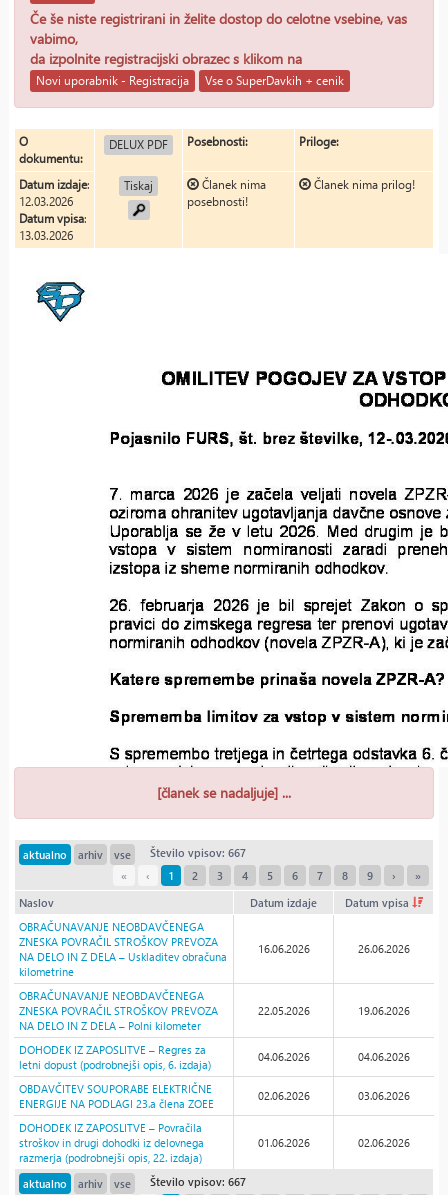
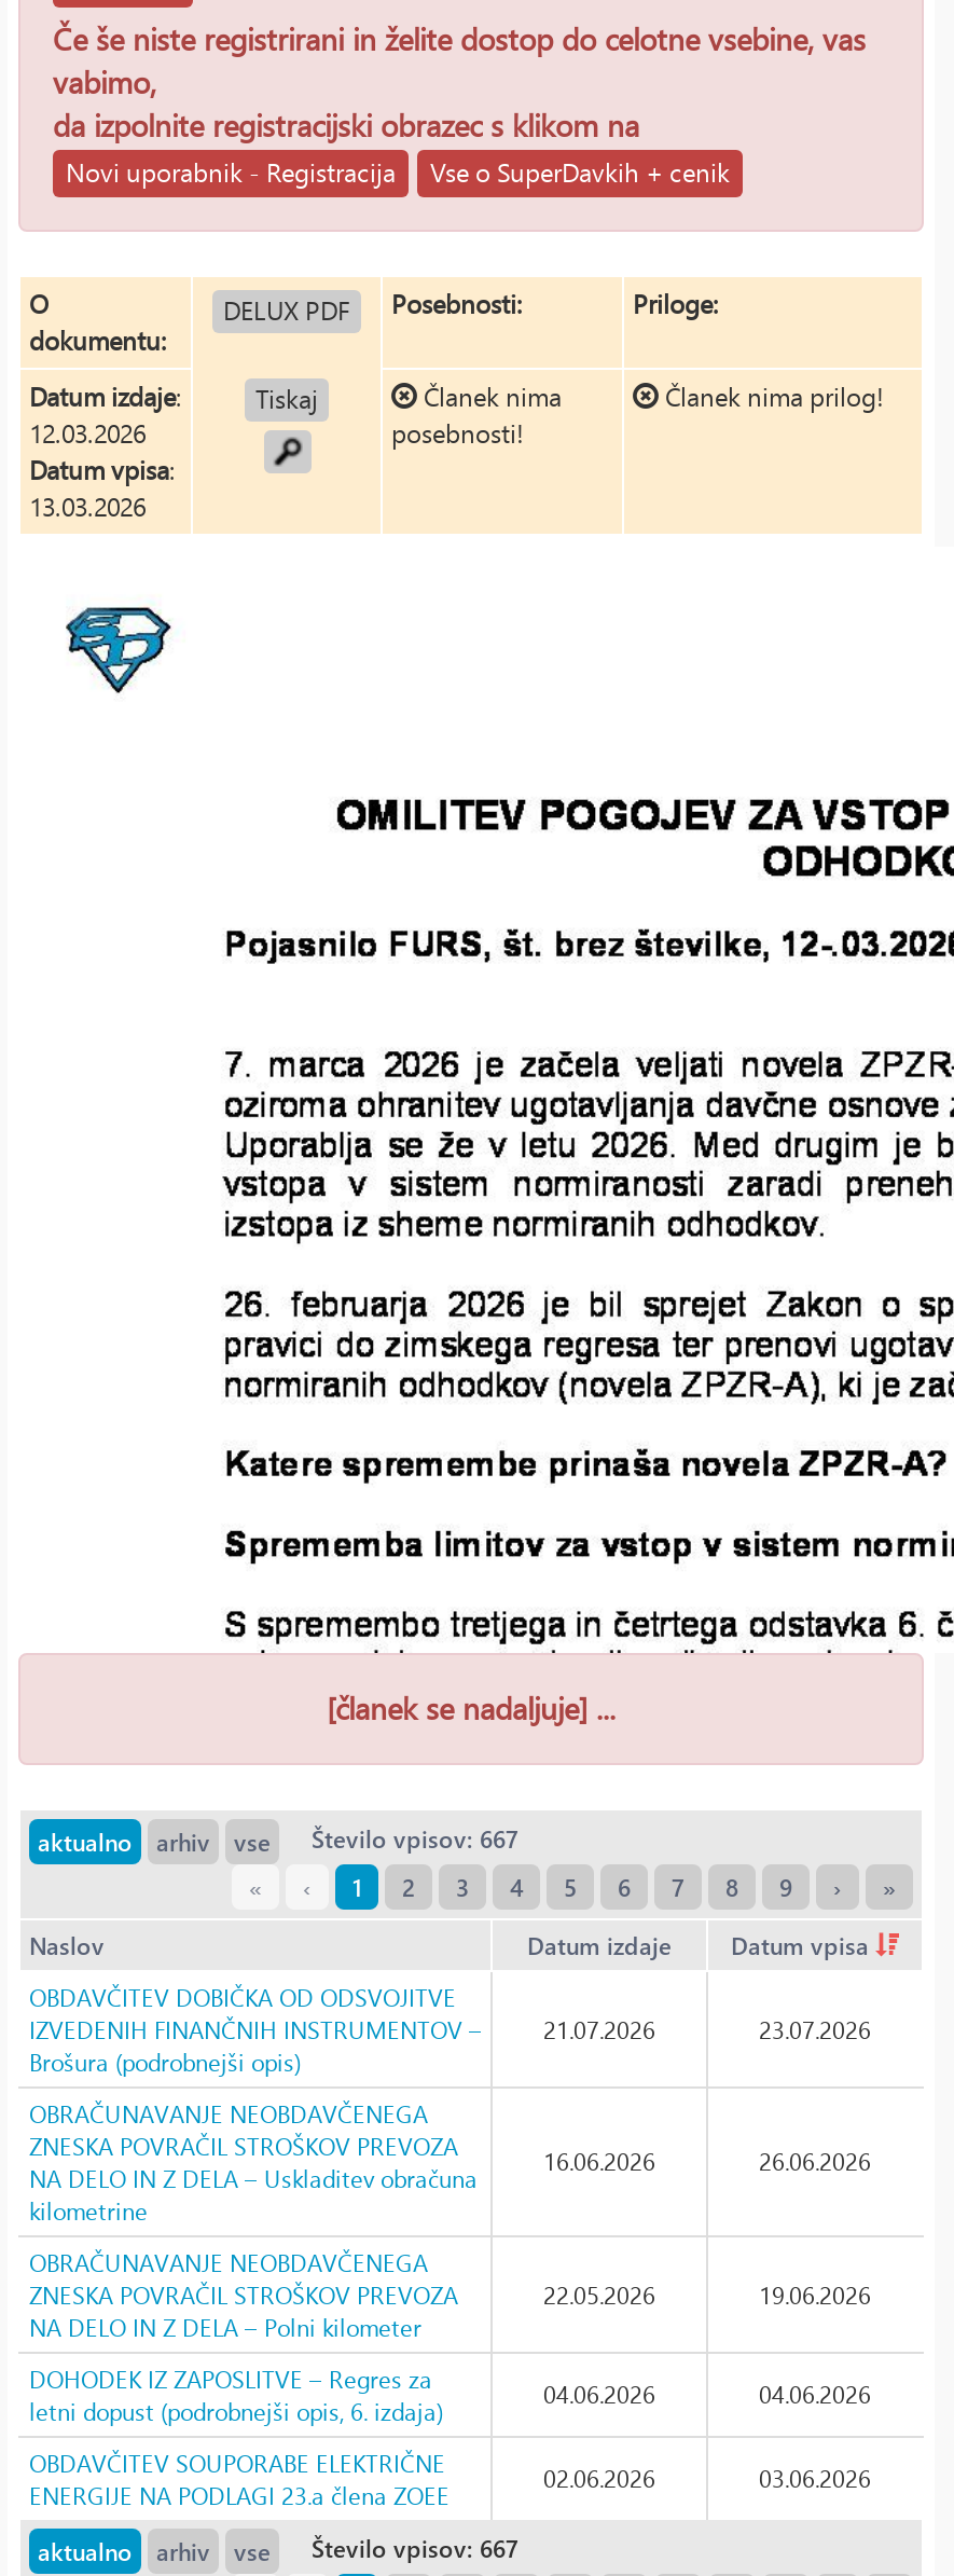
none -> [29,1983,482,2076] OBDAVČITEV DOBIČKA OD ODSVOJITVE | IZVEDENIH FINANČNIH INSTRUMENTOV – | Brošura (podrobnejši opis)
none -> [543,2016,871,2044] 21.07.2026 | 23.07.2026
moved [19,920,409,1110] -> [29,2100,871,2510]: OBRAČUNAVANJE NEOBDAVČENEGA | ZNESKA POVRAČIL STROŠKOV PREVOZA | NA DELO IN Z DELA – Uskladitev obračuna | ... | 02.06.2026 | 03.06.2026
[19,1121,204,1164] DOHODEK IZ ZAPOSLITVE – Povračila | stroškov in drugi dohodki iz delovnega | razmerja (podrobnejši opis, 22. izdaja) -> none
[257,1136,409,1149] 01.06.2026 | 02.06.2026 -> none

